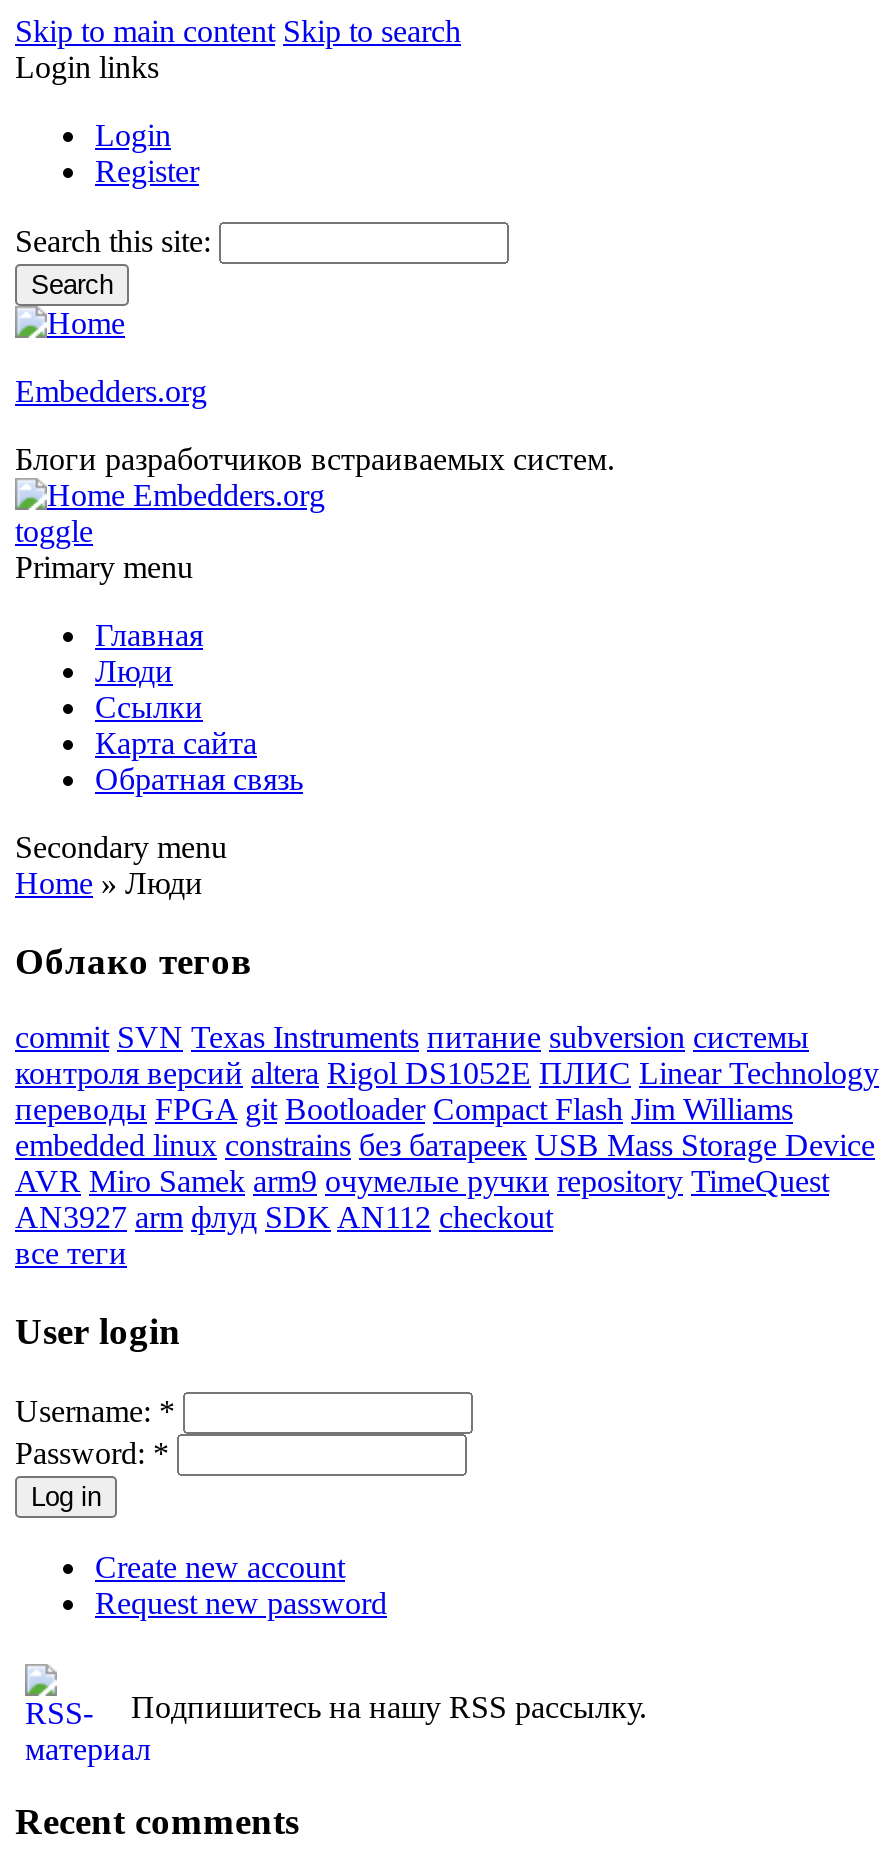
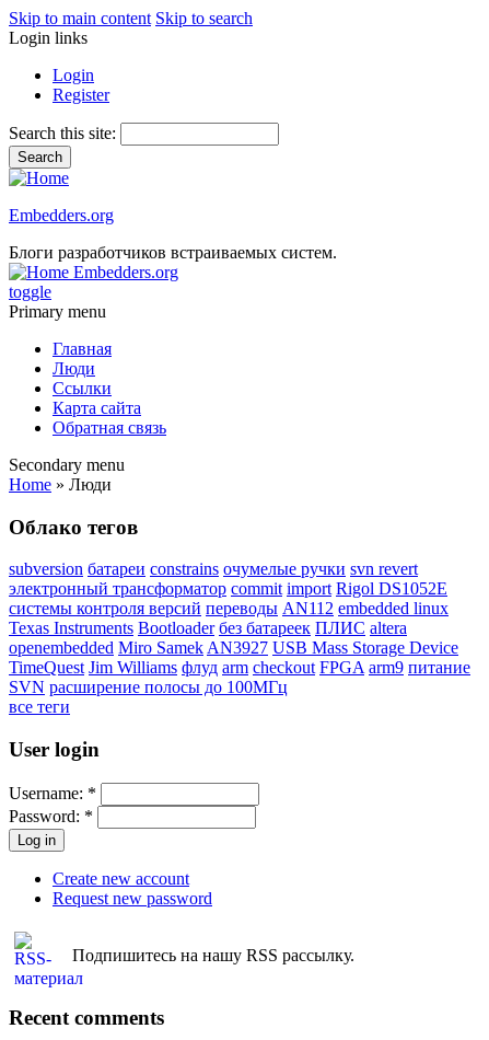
[15,1021,879,1235] commit SVN Texas Instruments питание subversion системы | контроля версий altera Rigol DS1052E ПЛИС Linear Technology | переводы FPGA git Bootloader Compact Flash Jim Williams | embedded linux constrains без батареек USB Mass Storage Device | AVR Miro Samek arm9 очумелые ручки repository TimeQuest | AN3927 arm флуд SDK AN112 checkout -> [9,560,470,697] subversion батареи constrains очумелые ручки svn revert | электронный трансформатор commit import Rigol DS1052E | системы контроля версий переводы AN112 embedded linux | Texas Instruments Bootloader без батареек ПЛИС altera | openembedded Miro Samek AN3927 USB Mass Storage Device | TimeQuest Jim Williams флуд arm checkout FPGA arm9 питание | SVN расширение полосы до 100МГц

